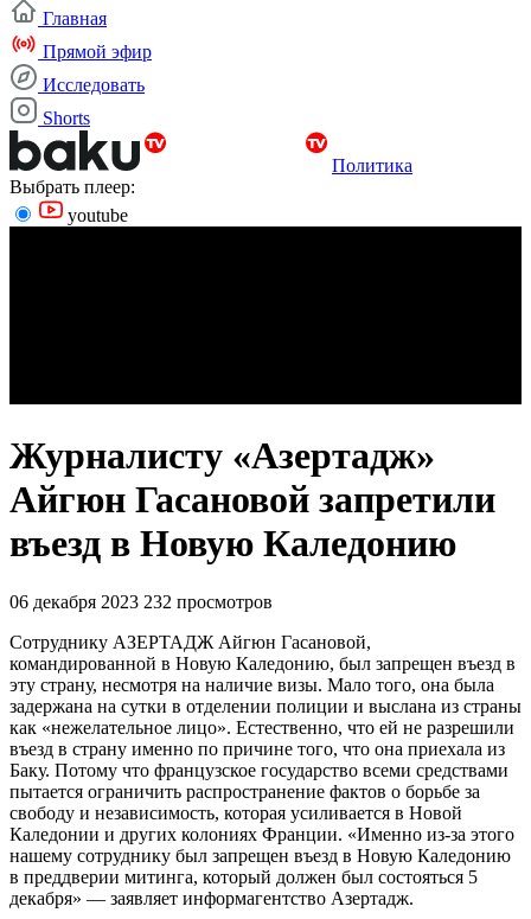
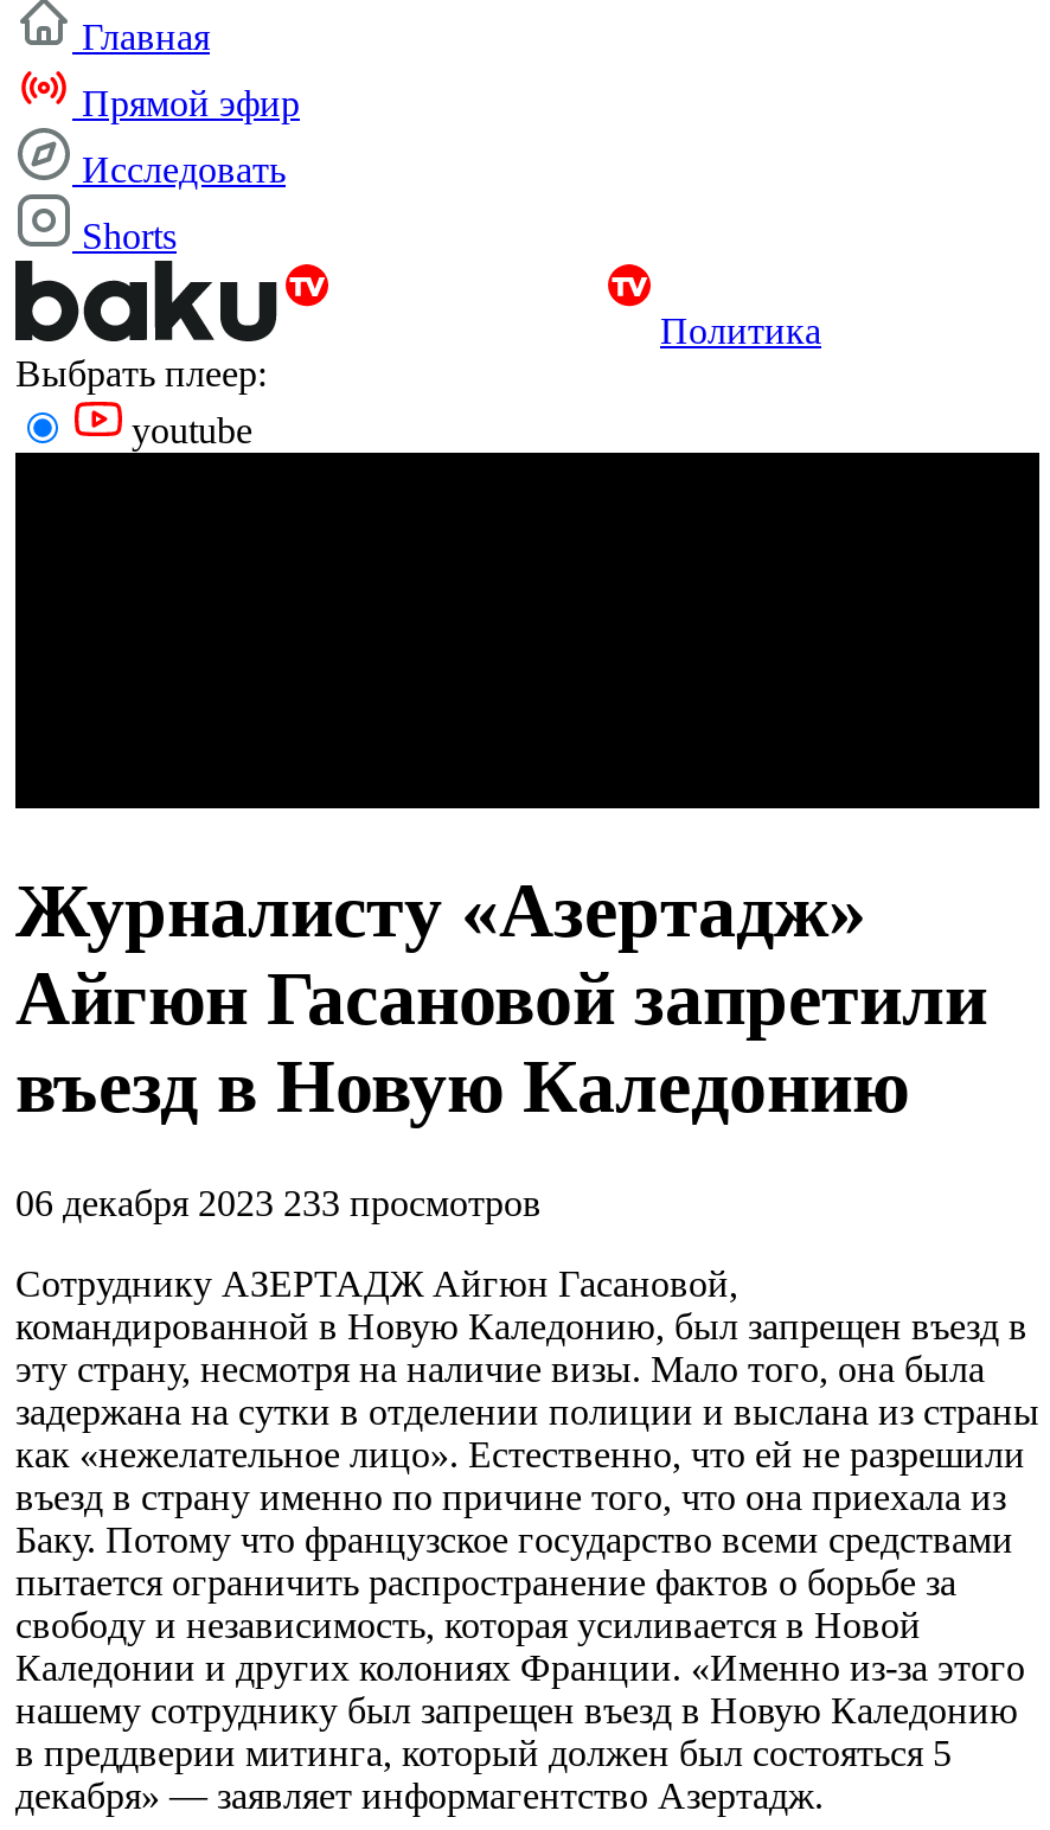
[9,592,273,612] 06 декабря 2023 232 просмотров -> [15,1183,542,1223] 06 декабря 2023 233 просмотров

